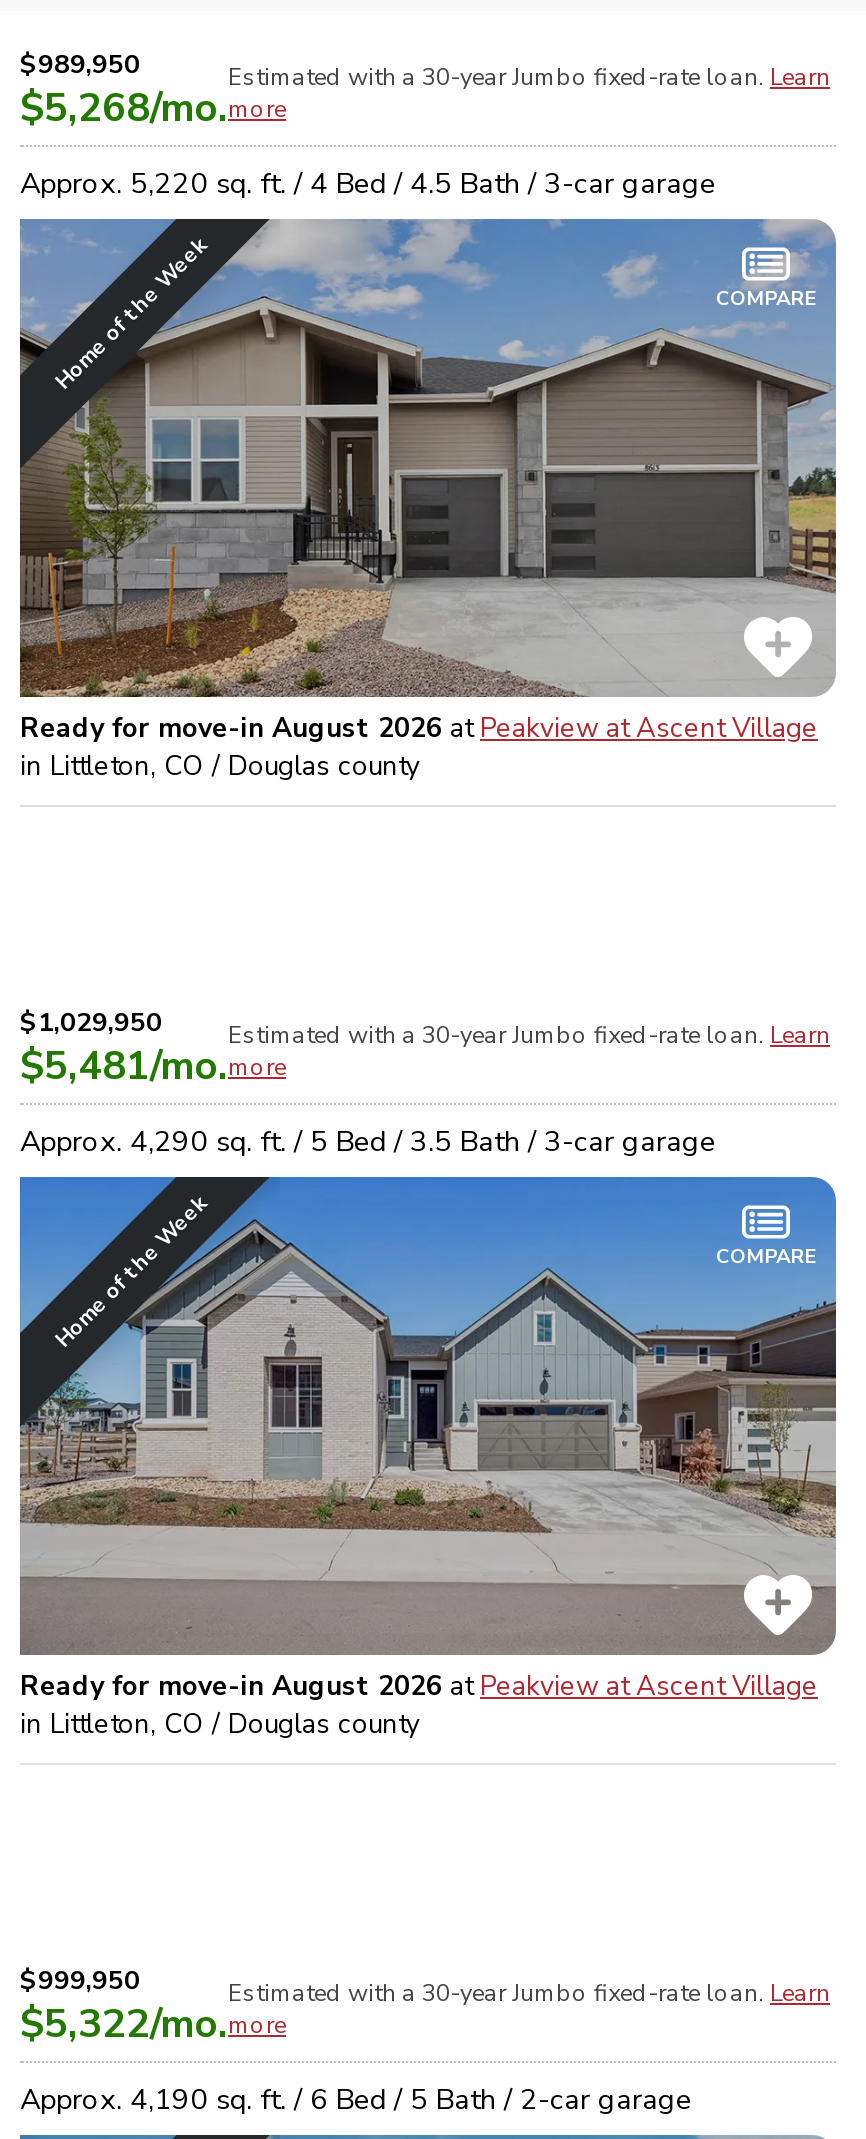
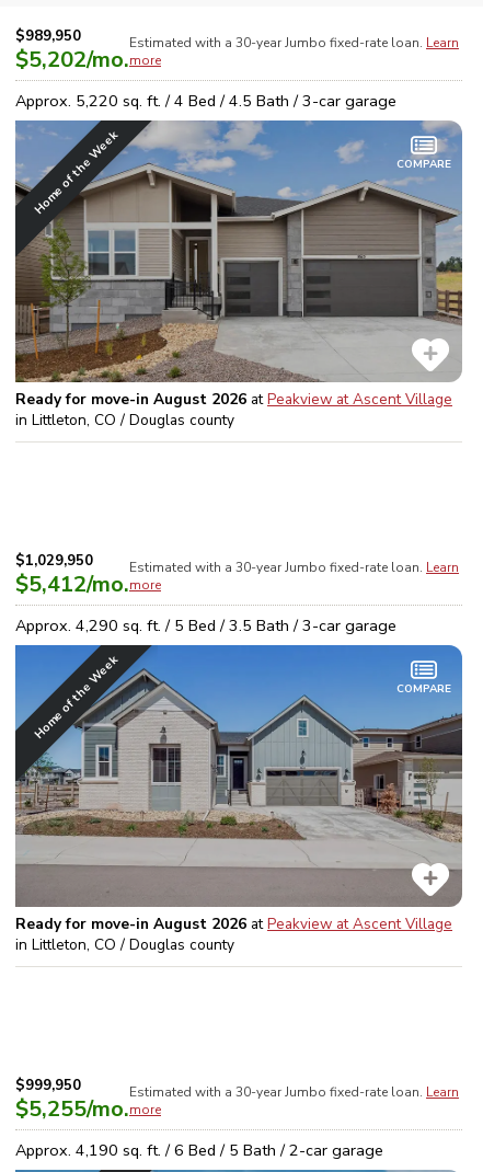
[20,81,286,135] $5,268/mo. more -> [15,45,161,74] $5,202/mo. more
[20,1039,286,1093] $5,481/mo. more -> [15,569,161,599] $5,412/mo. more
[20,1997,286,2051] $5,322/mo. more -> [15,1094,161,1124] $5,255/mo. more

